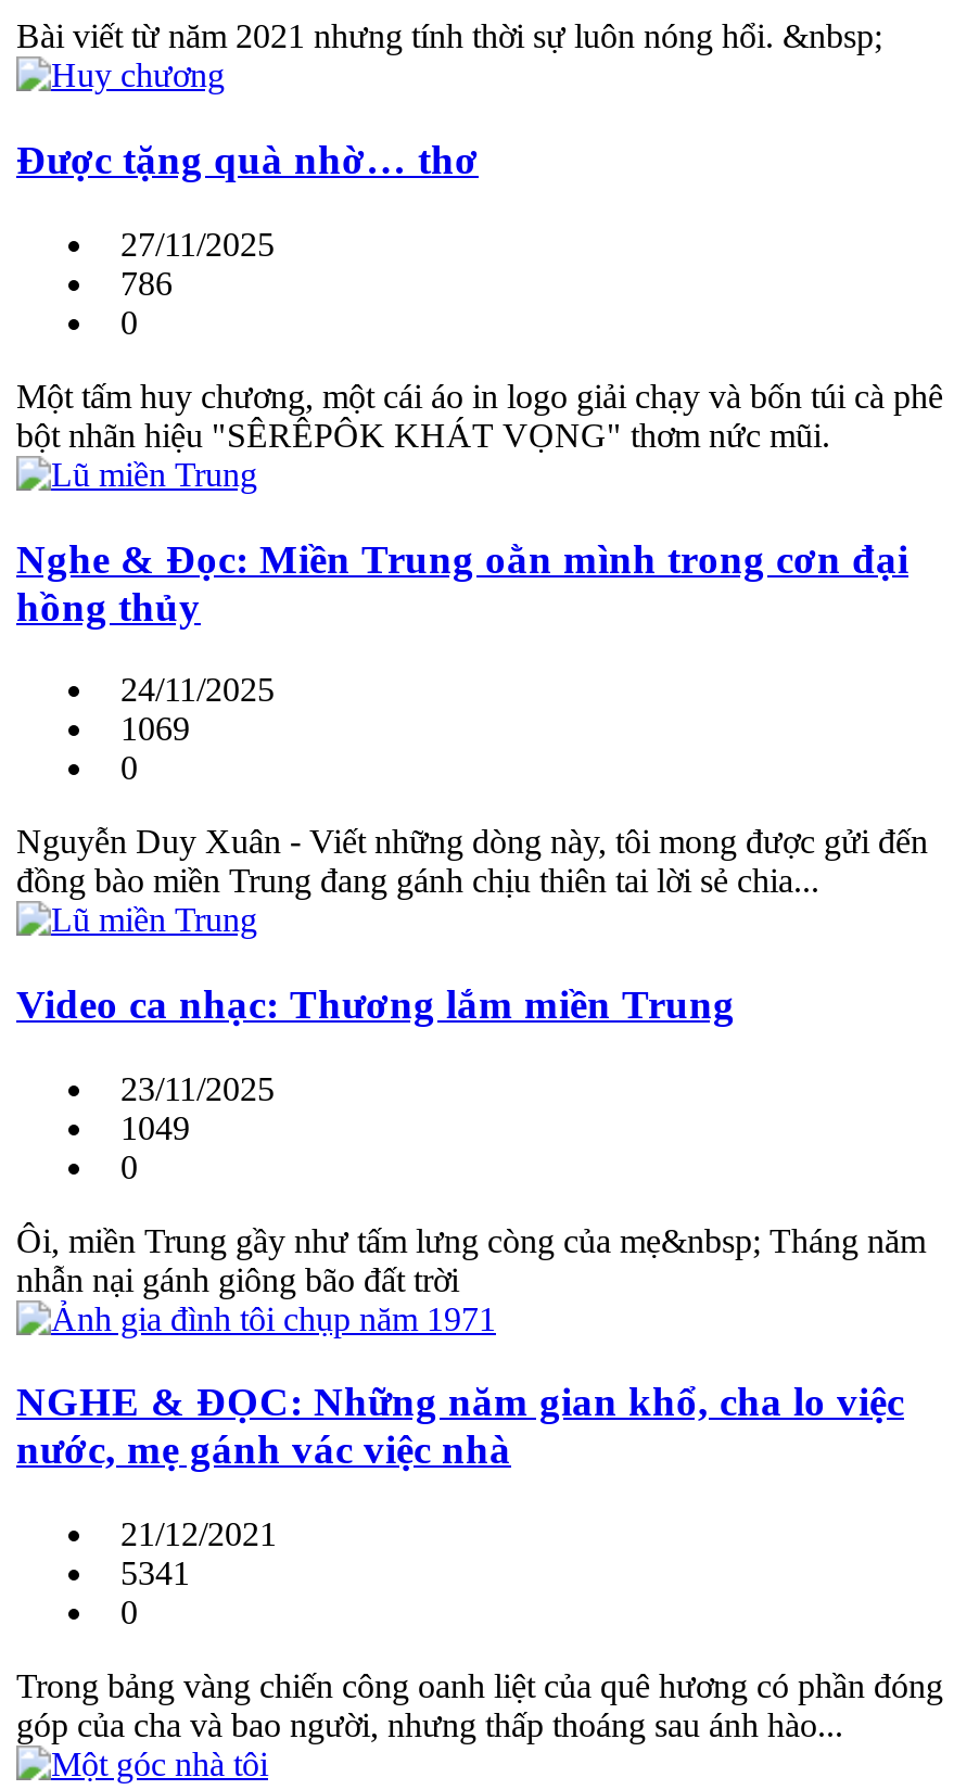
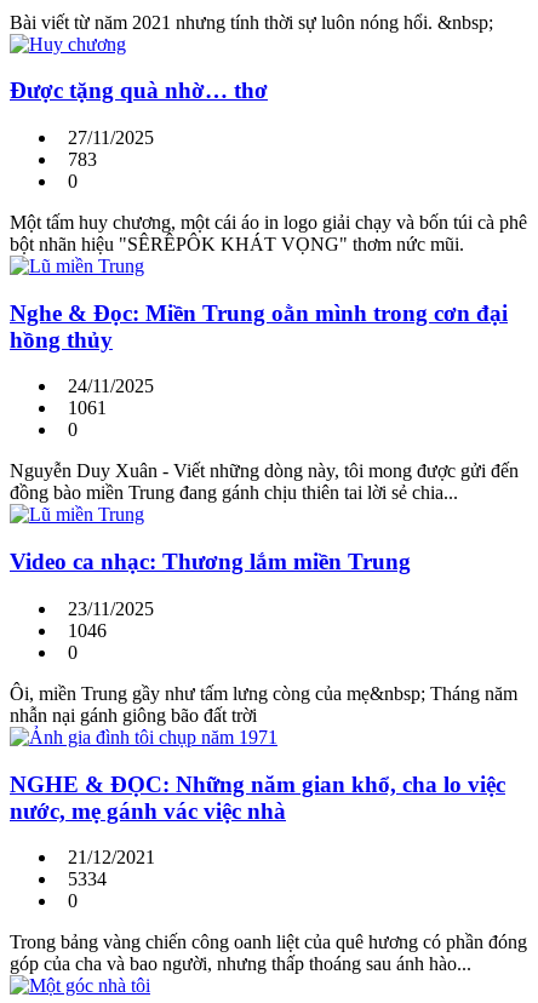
[112,265,173,302] 786 -> [63,149,97,170] 783
[112,711,190,748] 1069 -> [63,398,107,418] 1061
[112,1109,190,1146] 1049 -> [63,620,107,641] 1046
[112,1555,190,1592] 5341 -> [63,869,107,889] 5334

